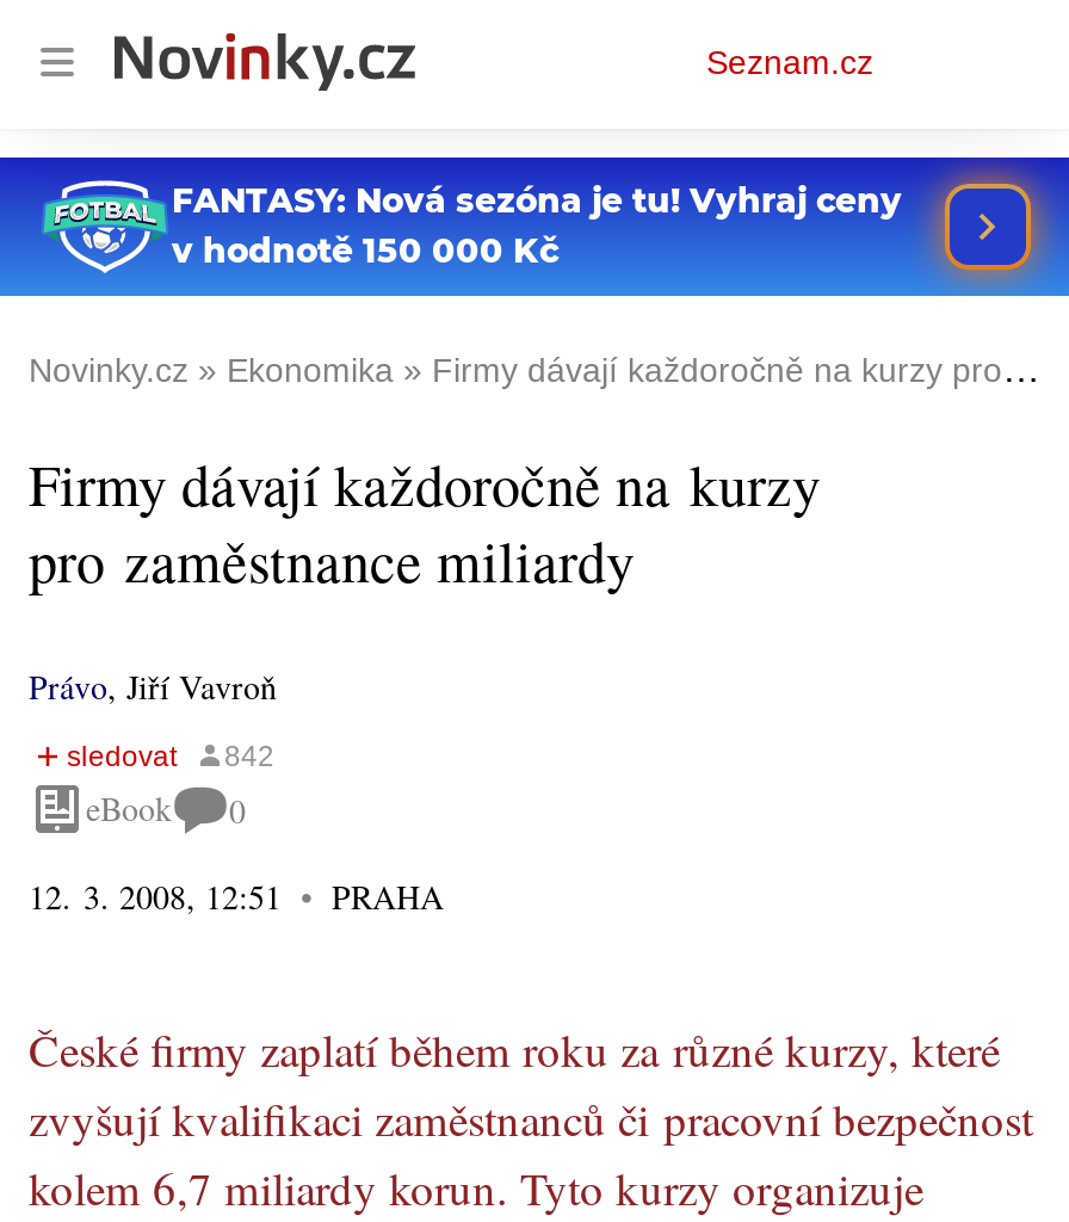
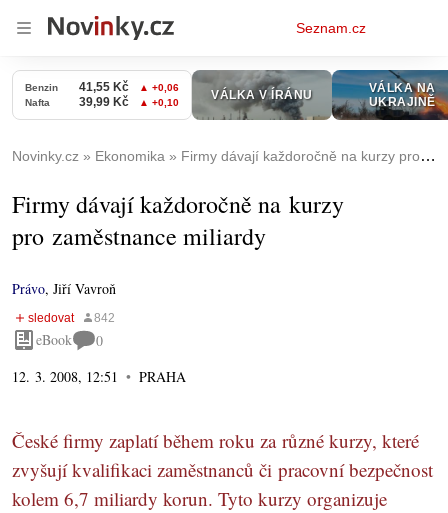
[7,155,1062,298] [image] -> [3,68,445,125] [image]

